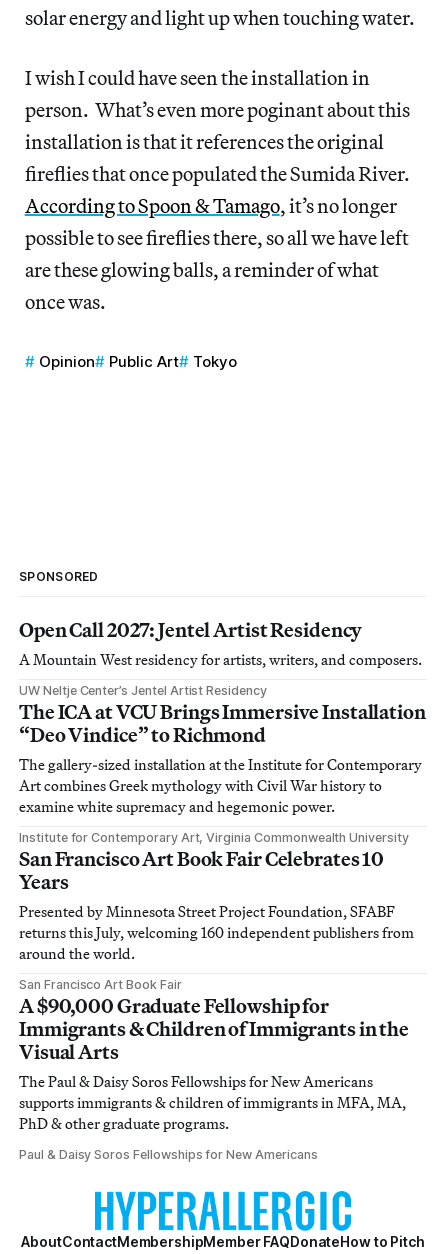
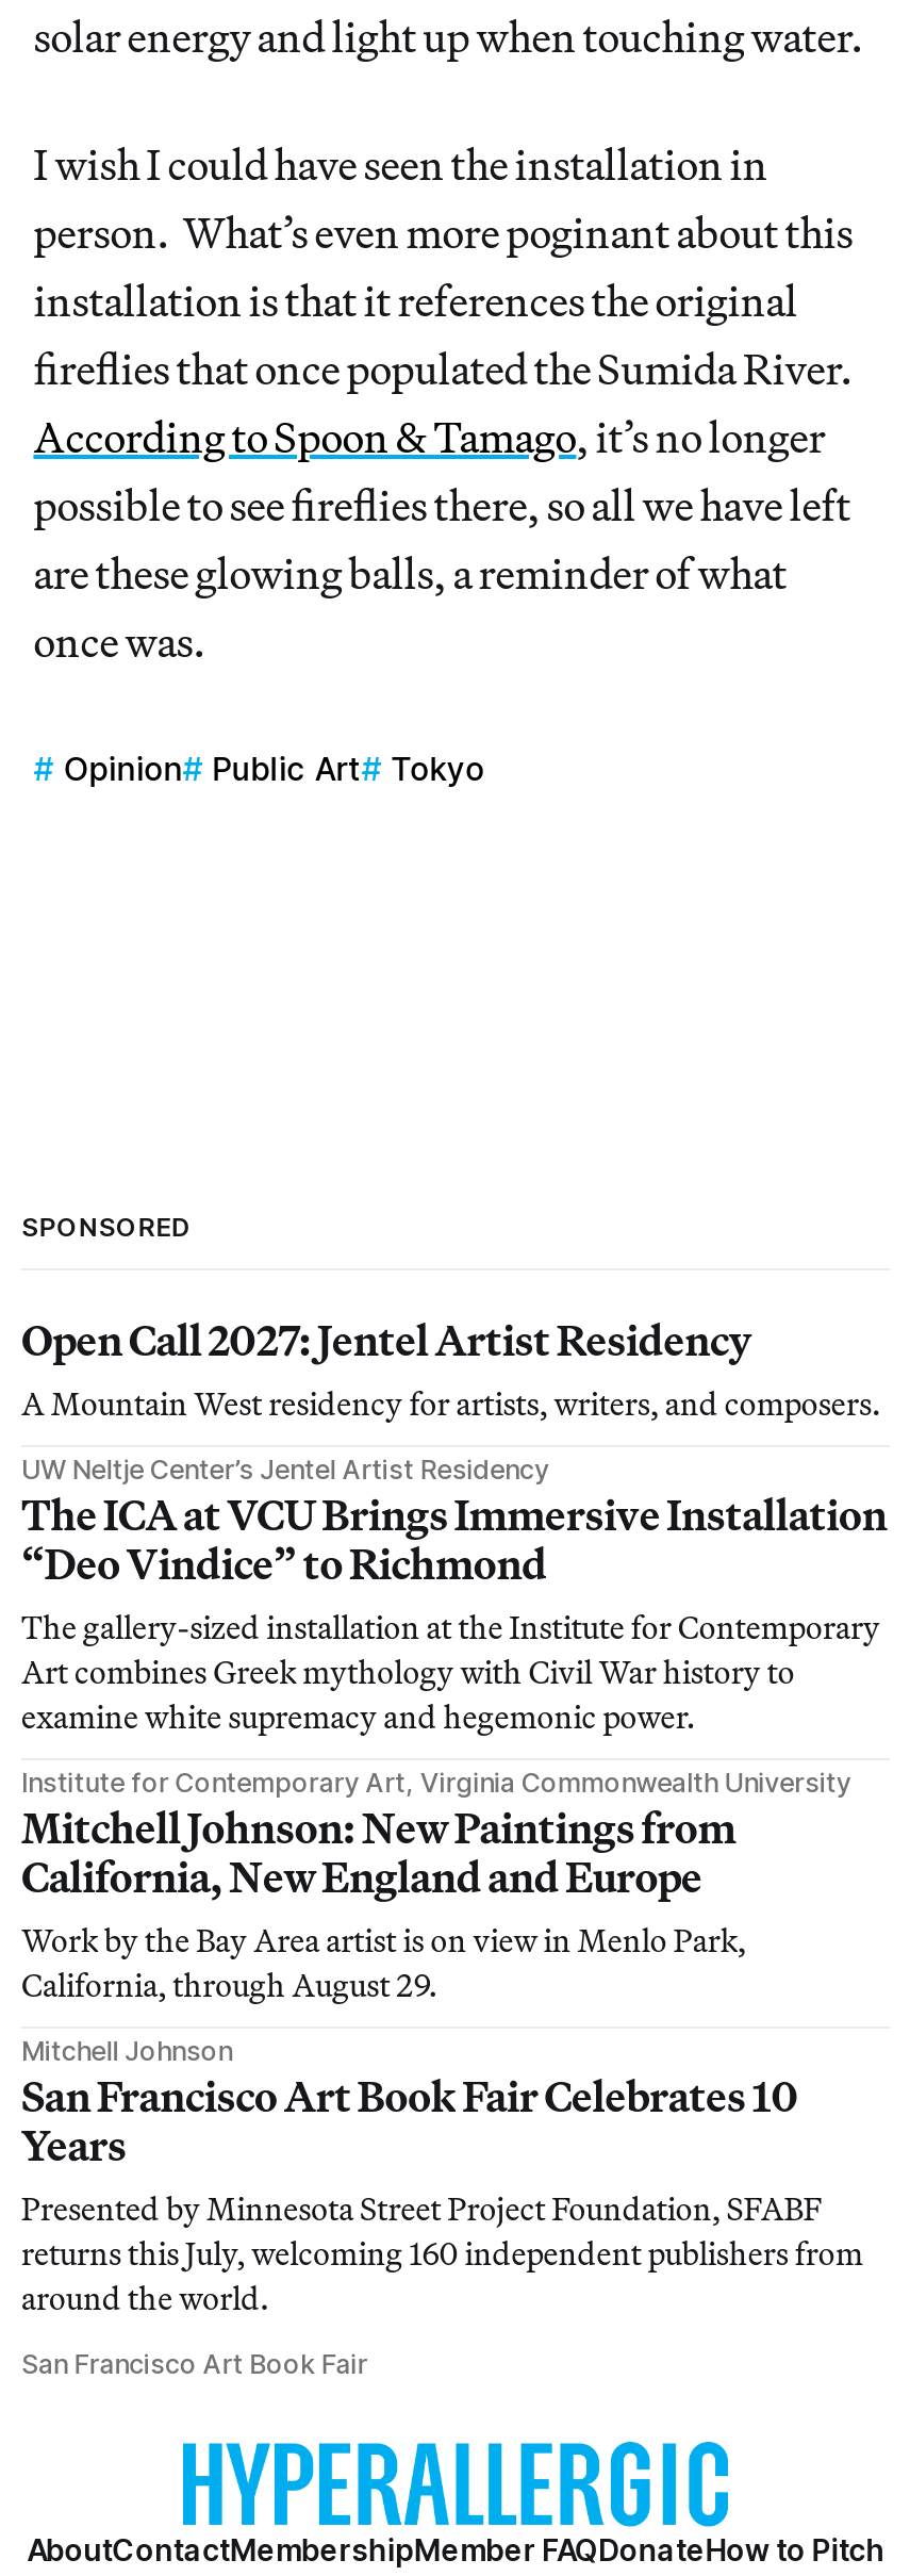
none -> [21,1801,746,2067] Mitchell Johnson: New Paintings from | California, New England and Europe | Work by the Bay Area artist is on view in Menlo Park, | California, through August 29. | Mitchell Johnson
moved [19,846,414,992] -> [21,2069,863,2380]: San Francisco Art Book Fair Celebrates 10 | Years | Presented by Minnesota Street Project Foundation, SFABF | returns this July, welcoming 160 independent publishers from | around the world. | San Francisco Art Book Fair
[19,993,409,1162] A $90,000 Graduate Fellowship for | Immigrants & Children of Immigrants in the | Visual Arts | The Paul & Daisy Soros Fellowships for New Americans | supports immigrants & children of immigrants in MFA, MA, | PhD & other graduate programs. | Paul & Daisy Soros Fellowships for New Americans -> none

